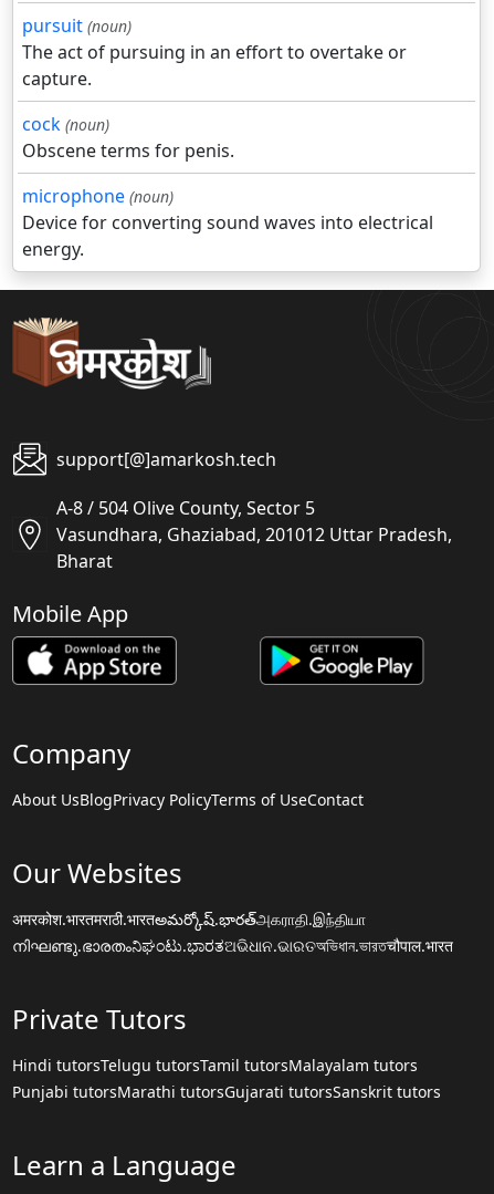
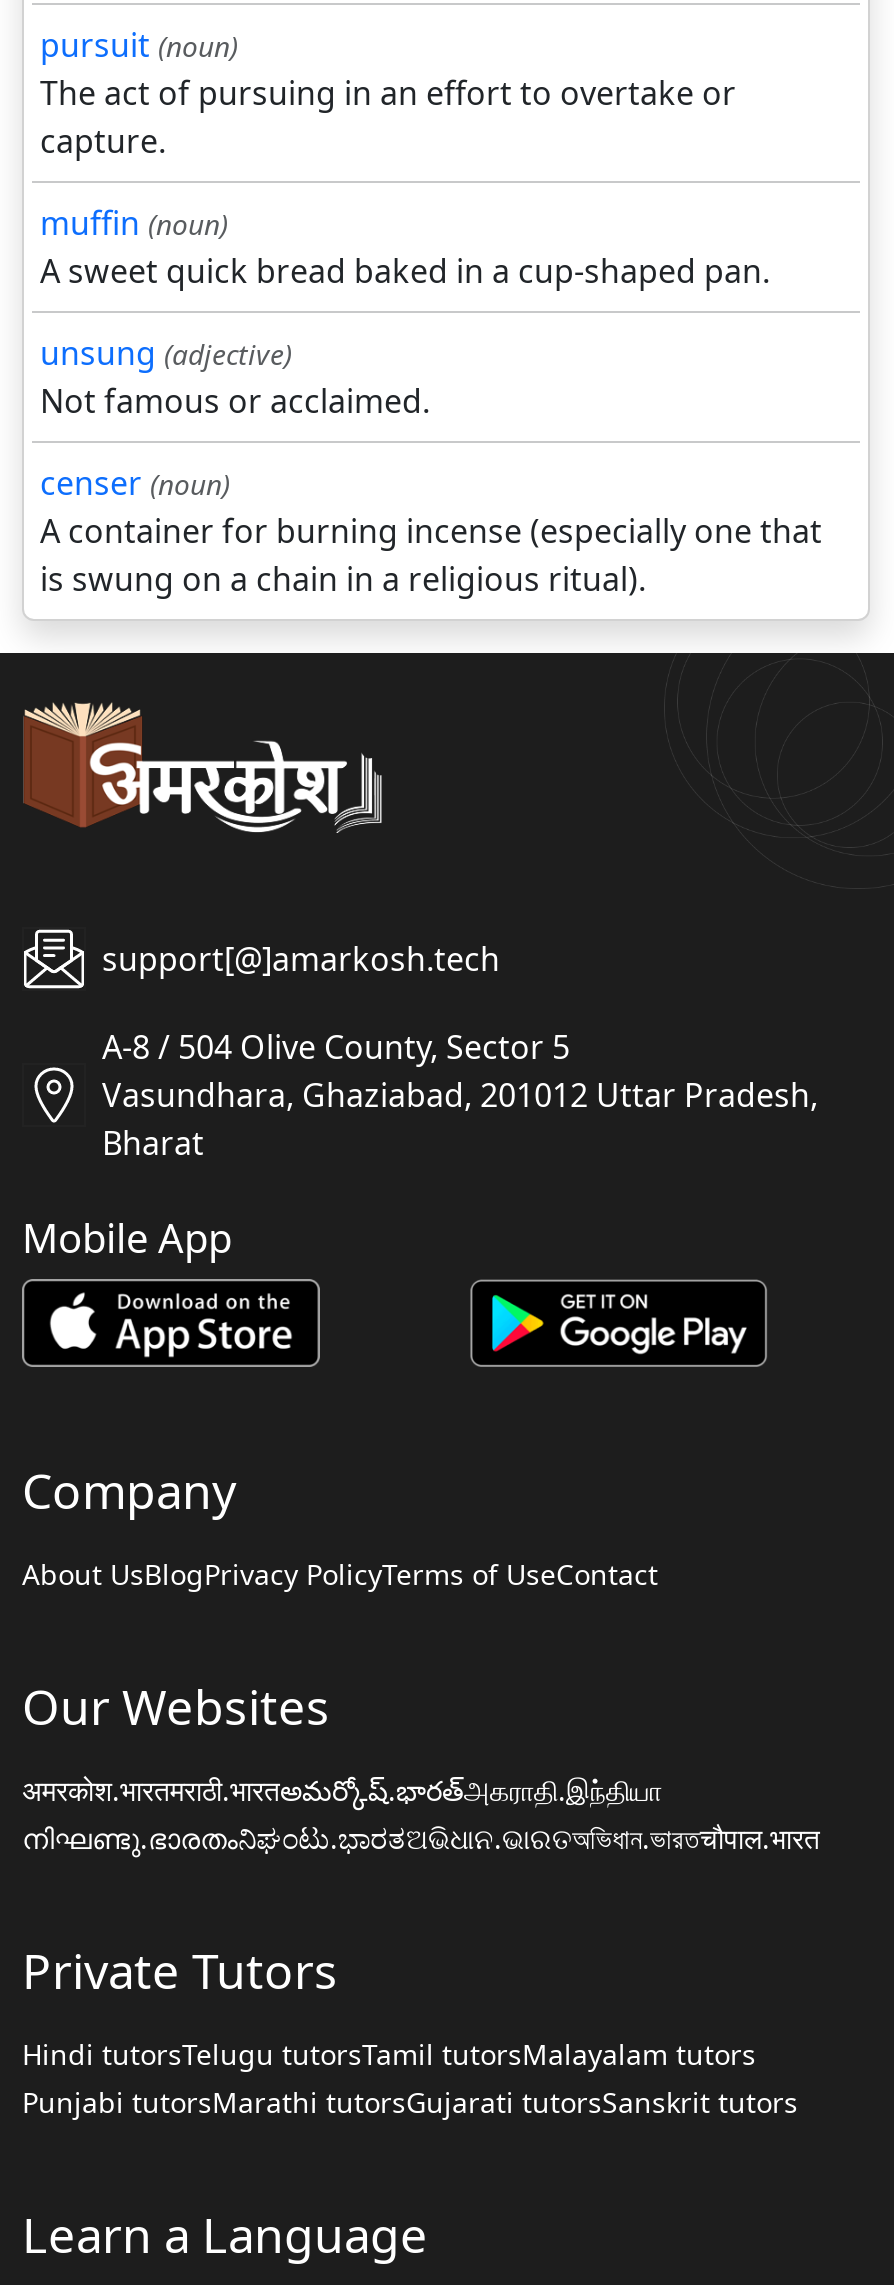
[22,112,433,261] cock (noun) | Obscene terms for penis. | microphone (noun) | Device for converting sound waves into electrical | energy. -> [40,201,822,601] muffin (noun) | A sweet quick bread baked in a cup-shaped pan. | unsung (adjective) | Not famous or acclaimed. | censer (noun) | A container for burning incense (especially one that | is swung on a chain in a religious ritual).

